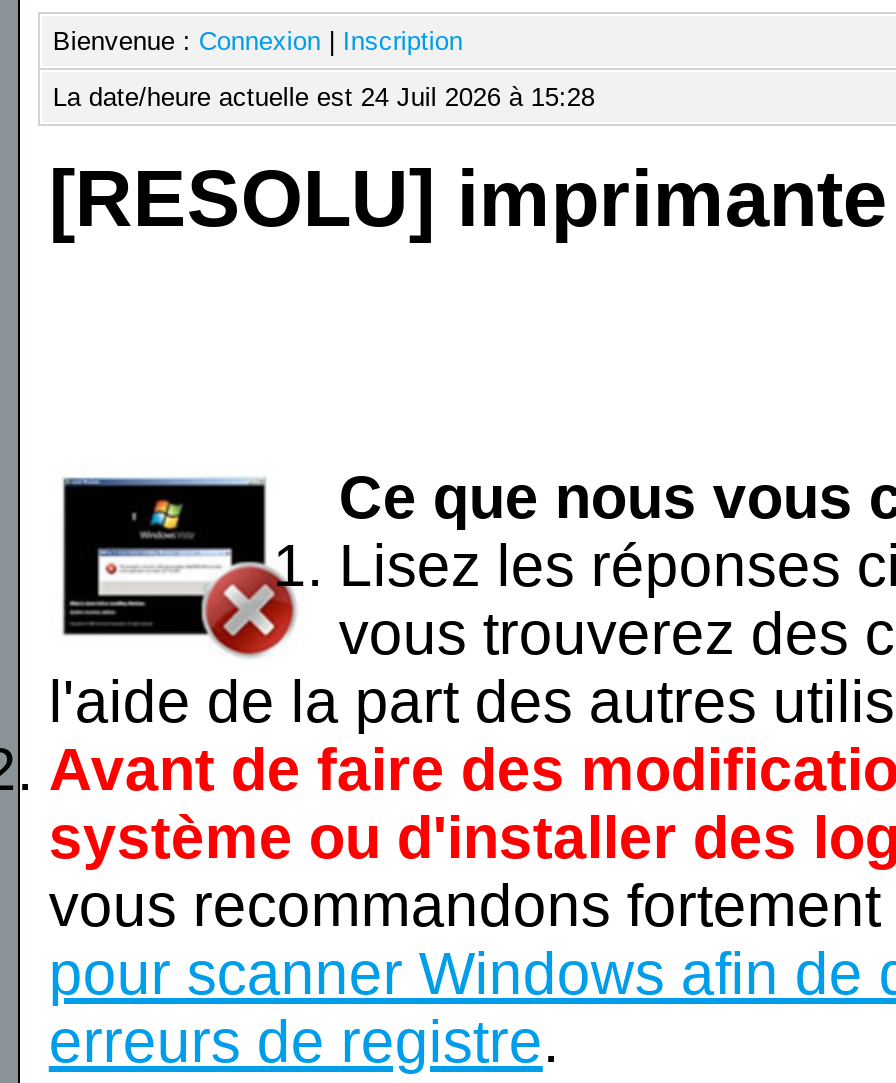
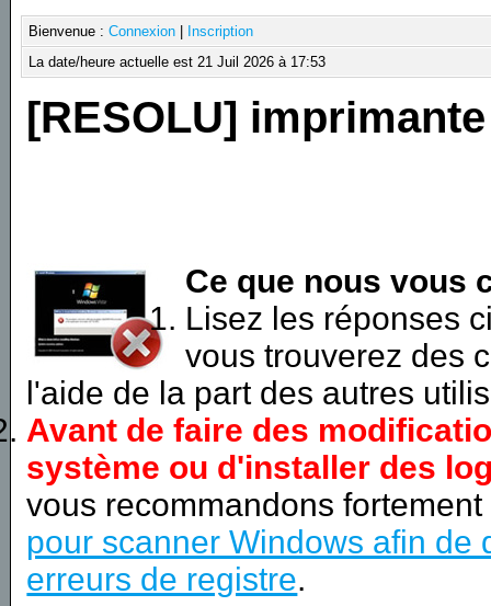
[53,82,595,112] La date/heure actuelle est 24 Juil 2026 à 15:28 -> [29,54,326,70] La date/heure actuelle est 21 Juil 2026 à 17:53

